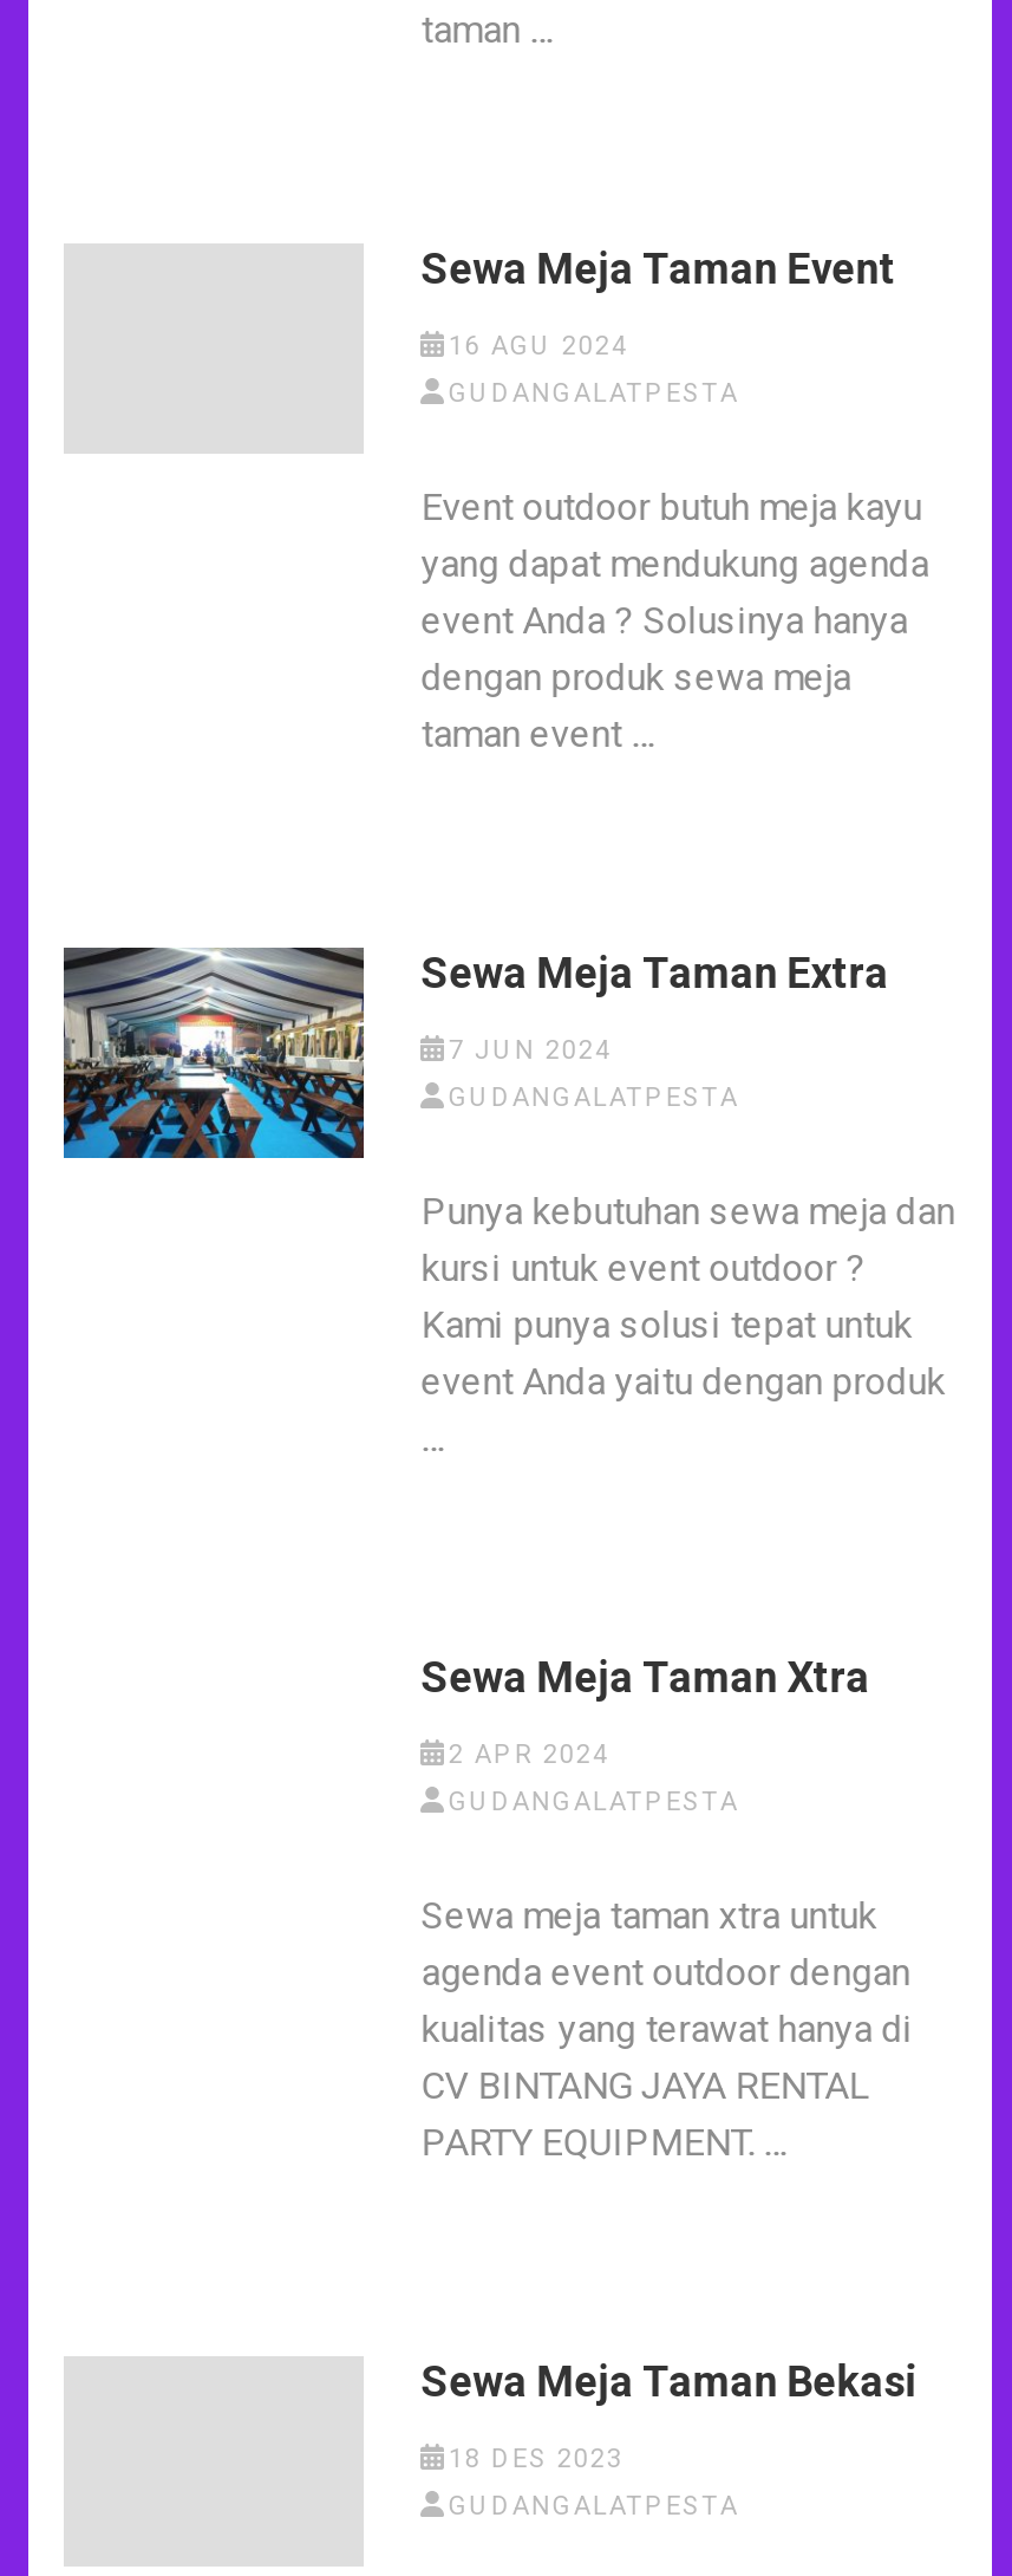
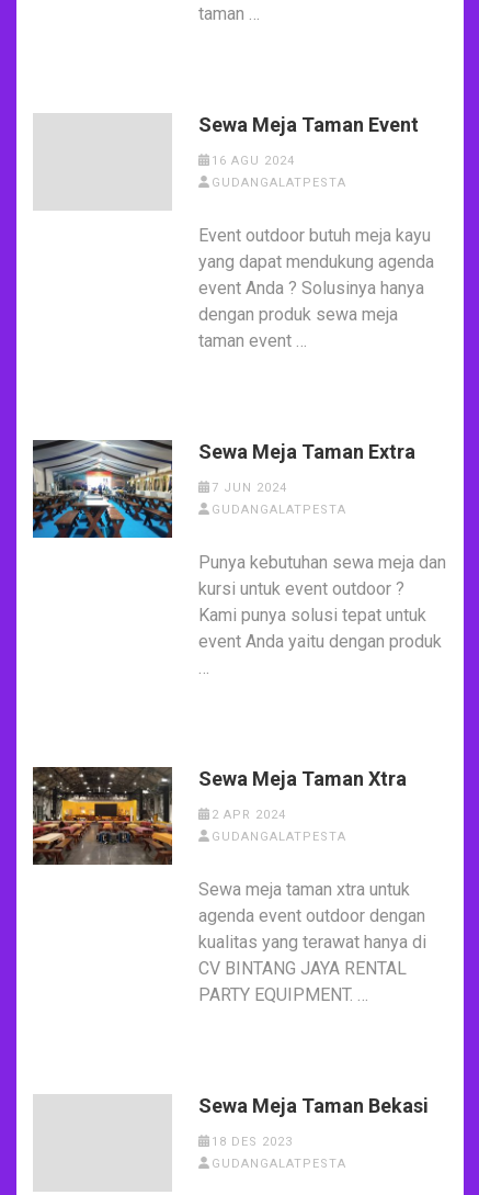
none -> [32,766,173,866] [image]

